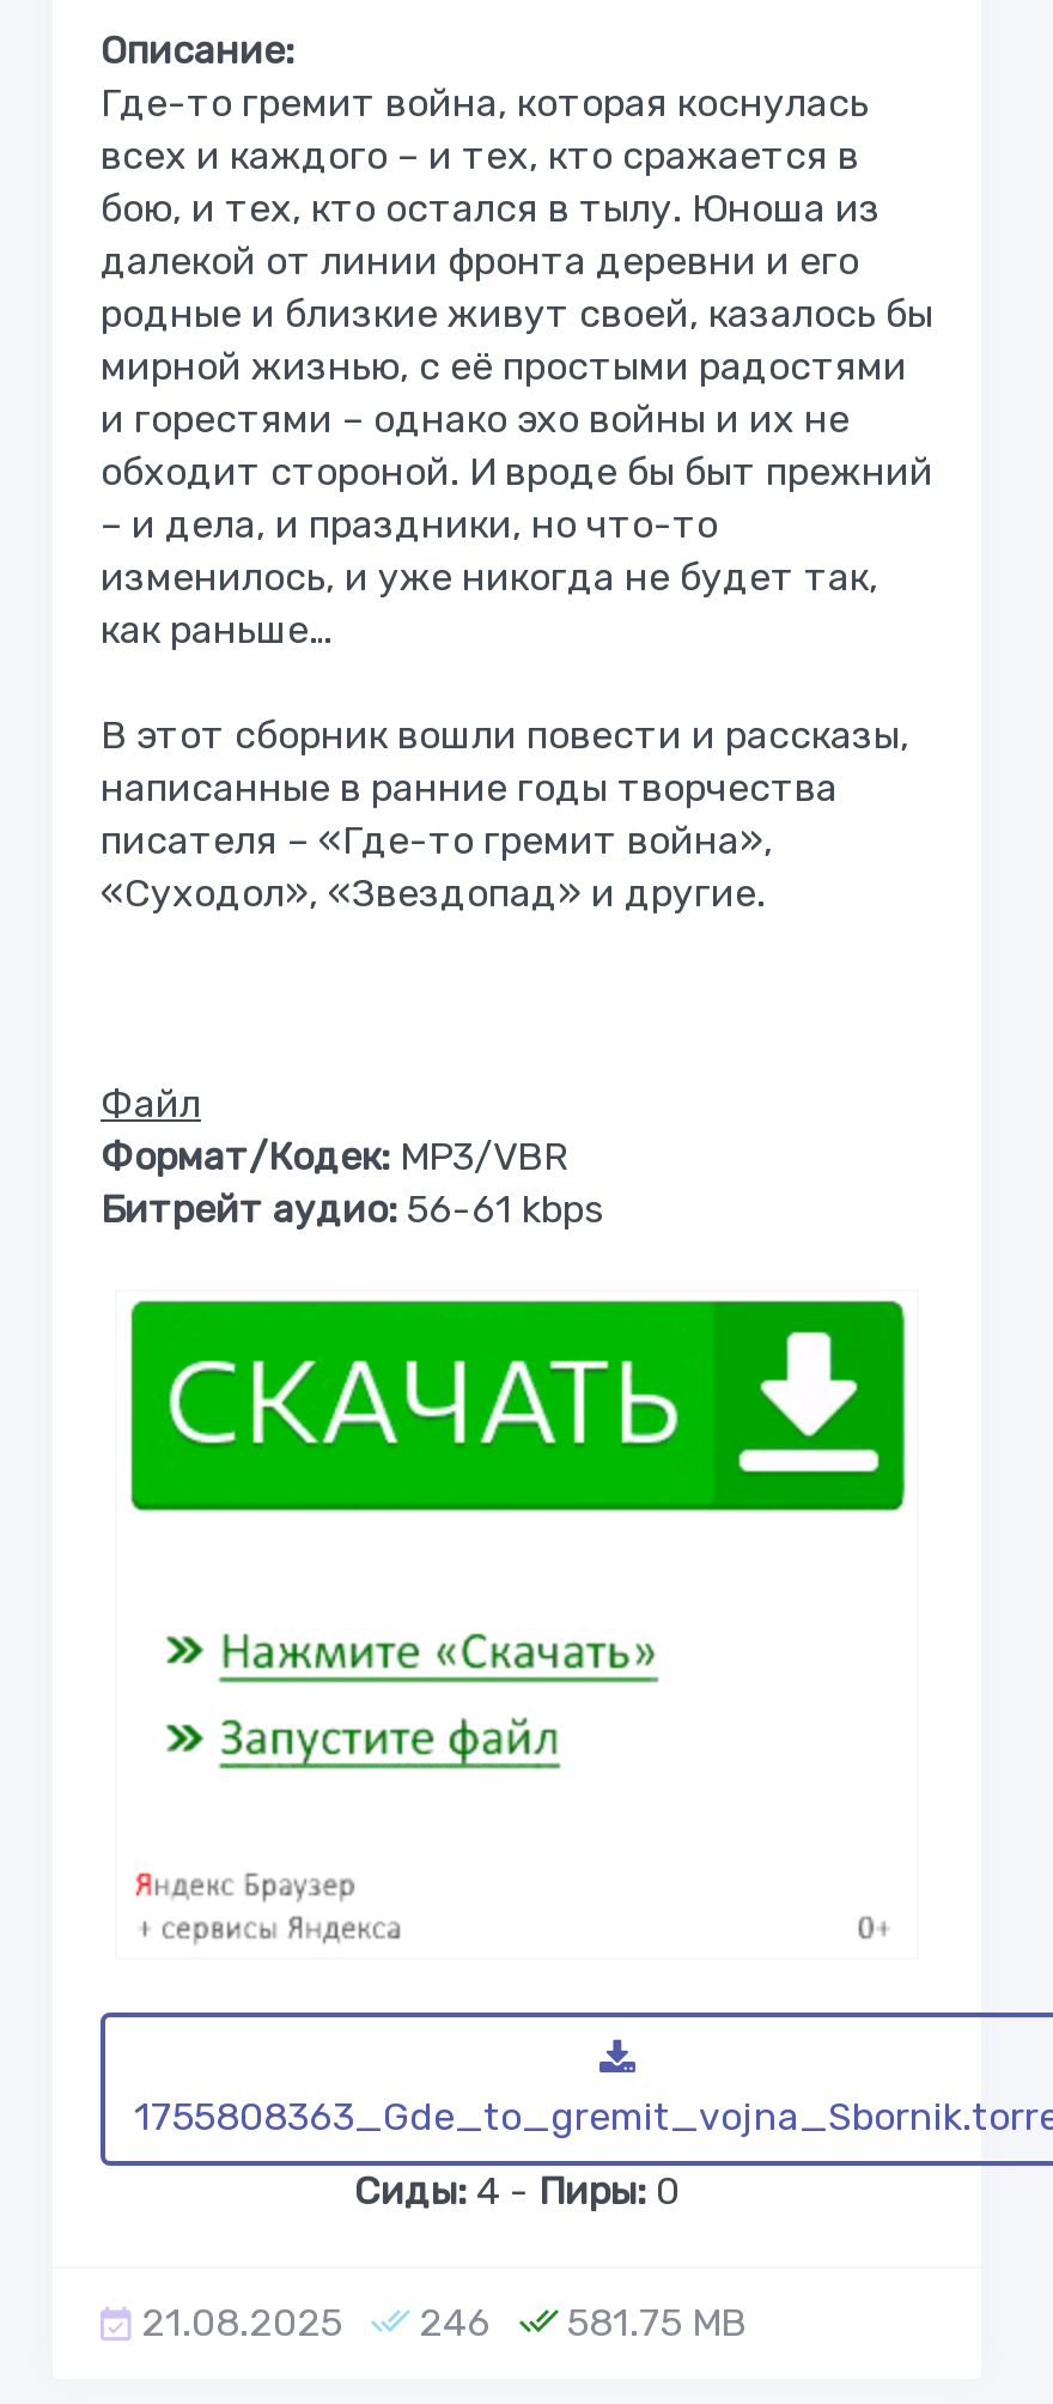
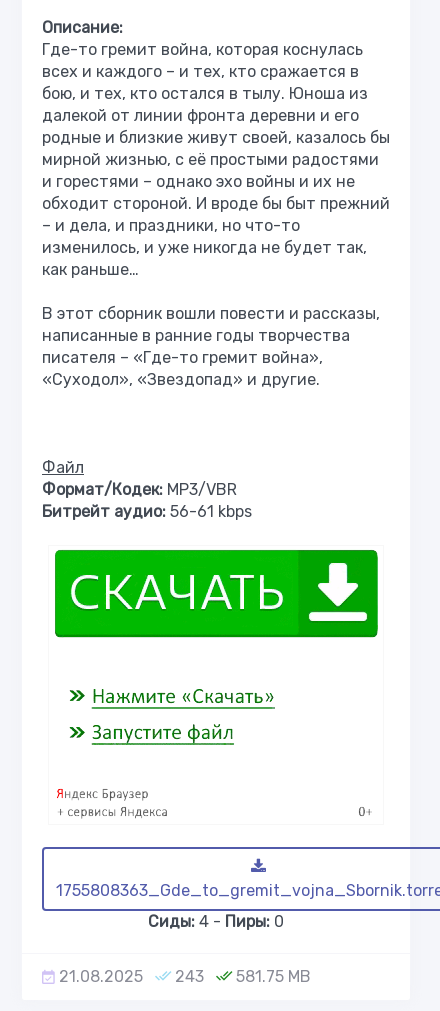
[132,2300,747,2346] 21.08.2025 246 581.75 MB -> [55,967,311,986] 21.08.2025 243 581.75 MB

